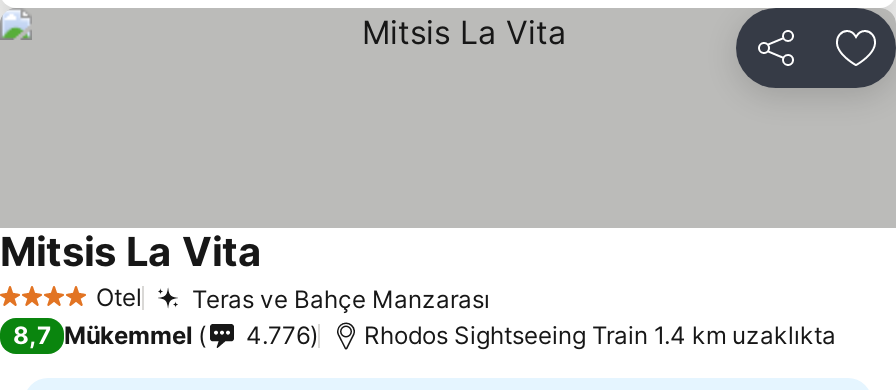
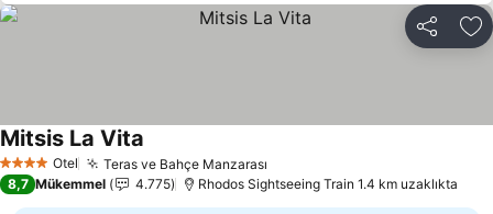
[246,320,310,350] 4.776 -> [135,176,171,192] 4.775

